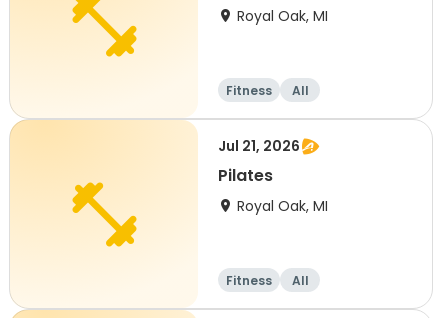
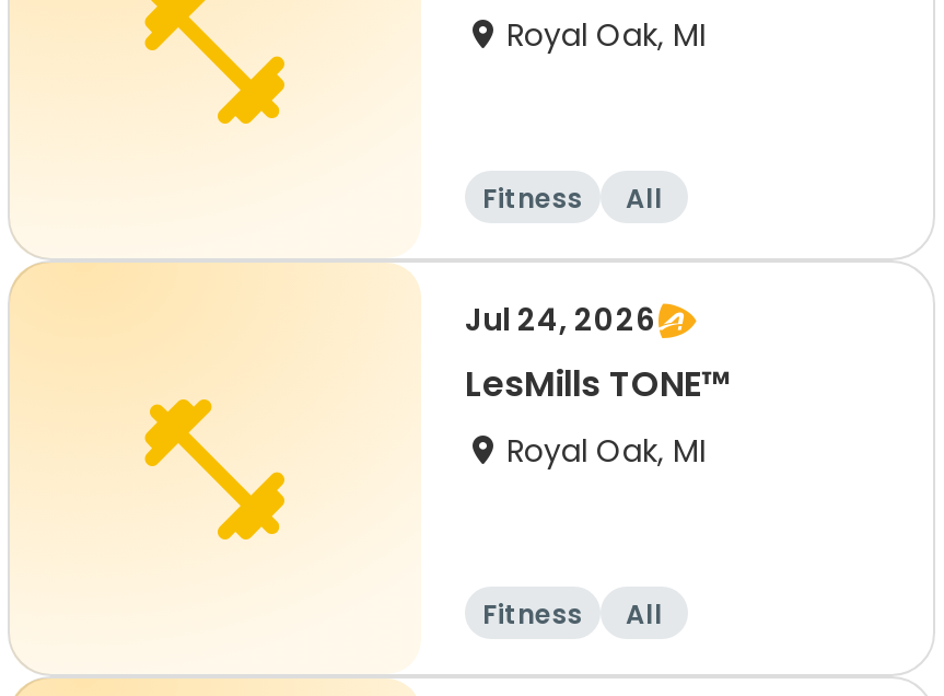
[218,136,300,187] Jul 21, 2026 | Pilates -> [465,298,732,409] Jul 24, 2026 | LesMills TONE™

